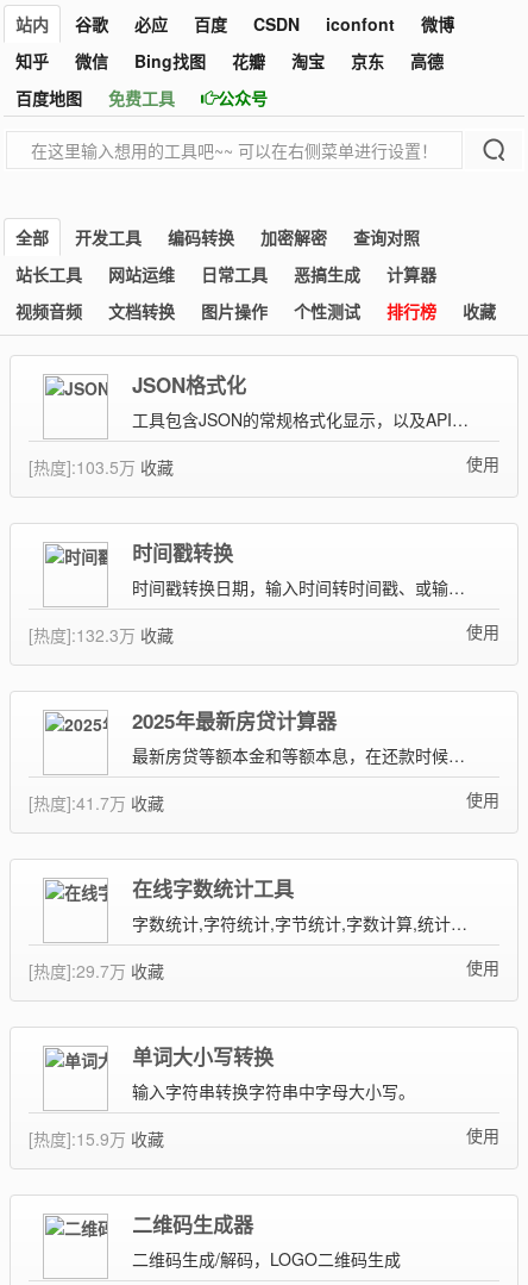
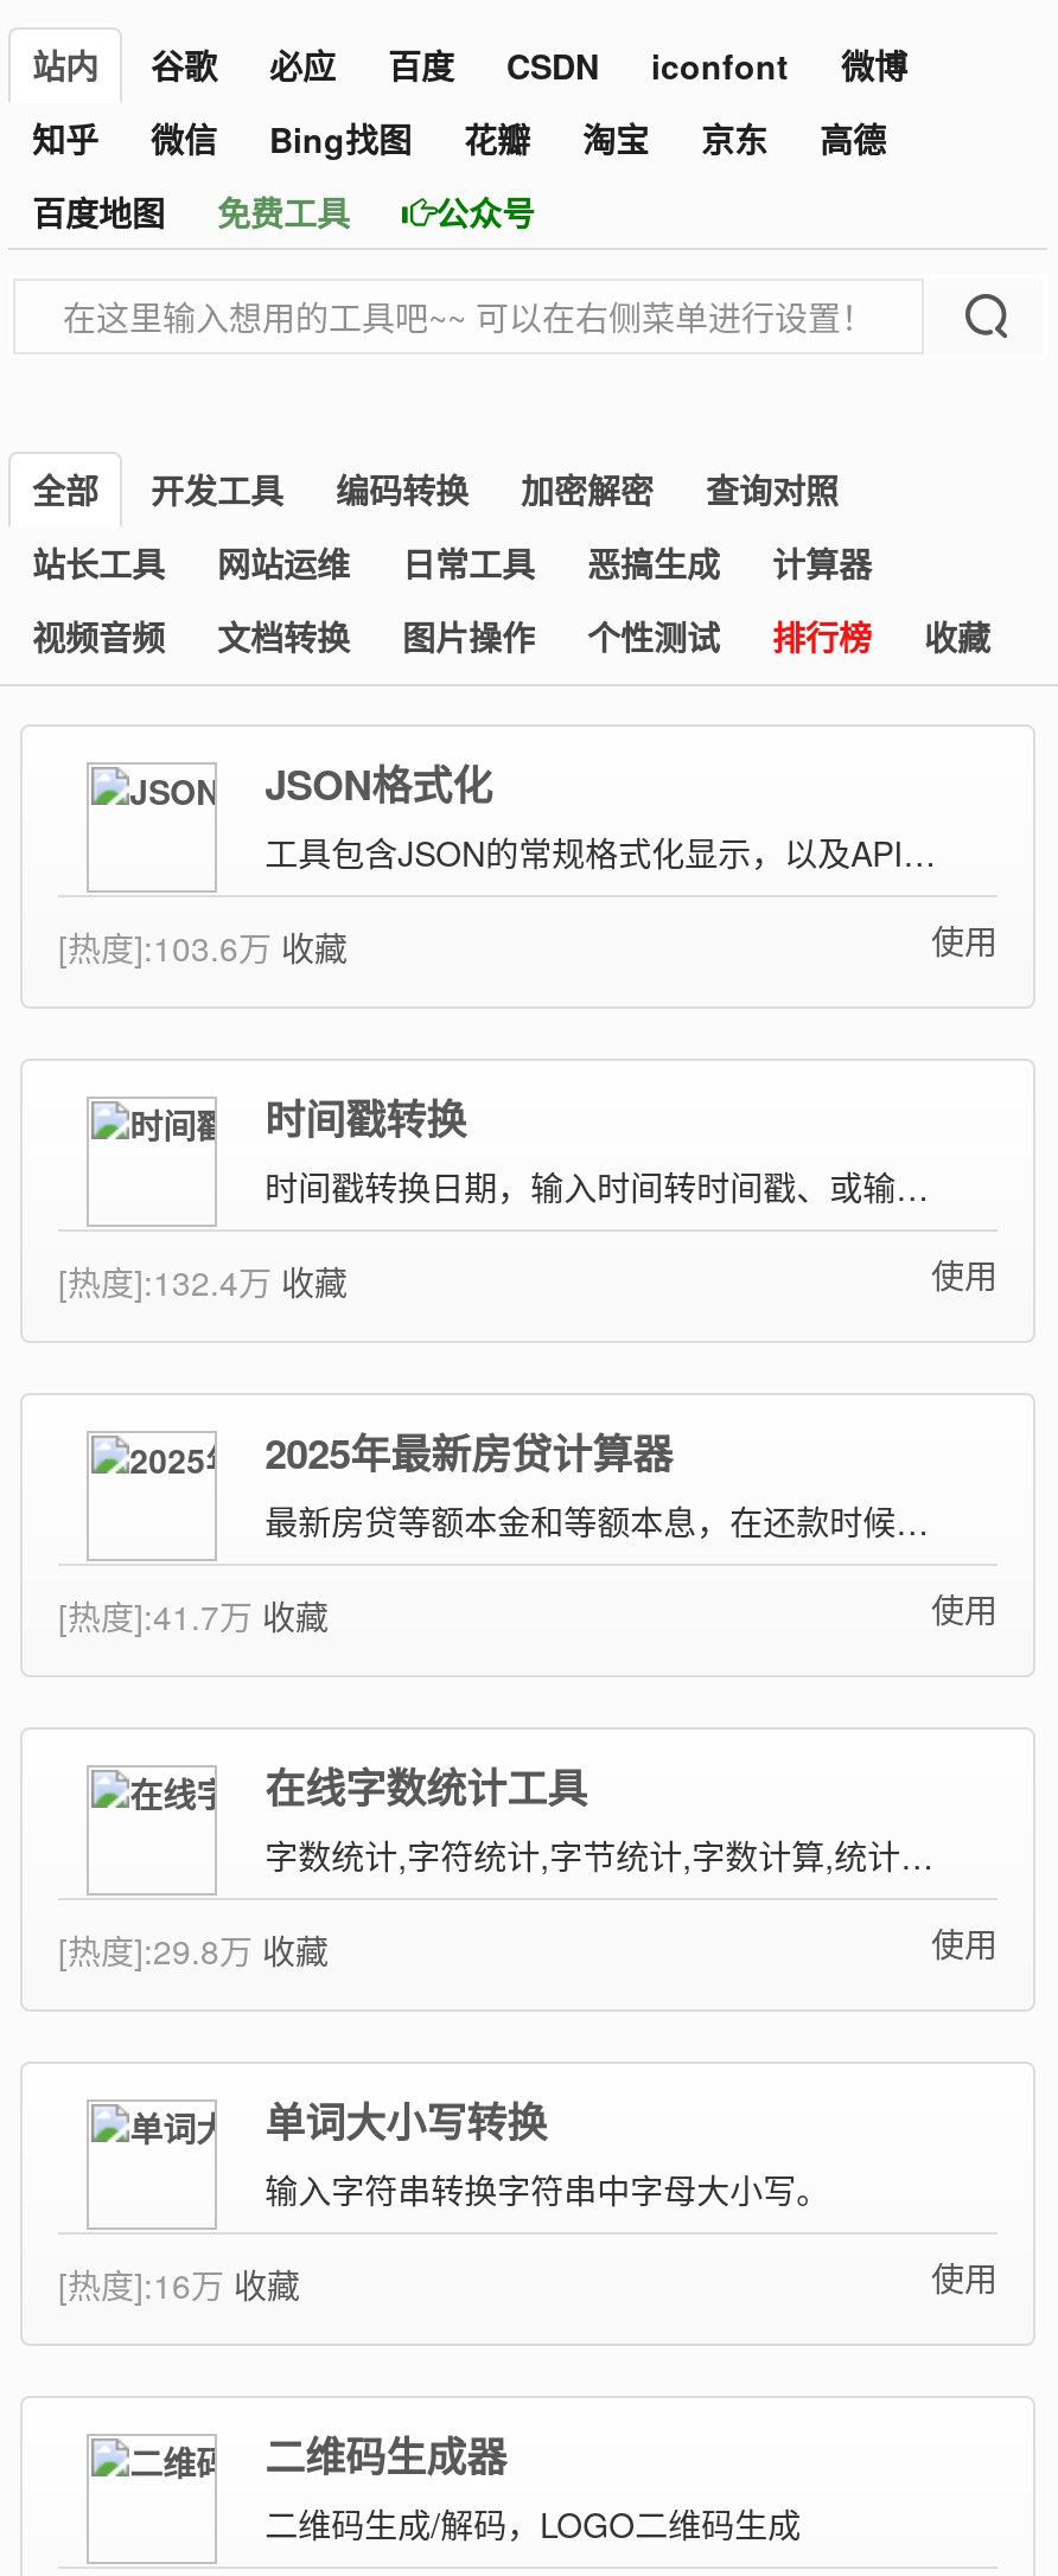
[29,455,174,479] [热度]:103.5万收藏 -> [58,923,348,971] [热度]:103.6万收藏
[29,623,174,647] [热度]:132.3万收藏 -> [58,1258,348,1305] [热度]:132.4万收藏
[29,959,164,983] [热度]:29.7万收藏 -> [58,1926,329,1974] [热度]:29.8万收藏
[29,1127,164,1150] [热度]:15.9万收藏 -> [58,2261,300,2308] [热度]:16万收藏

